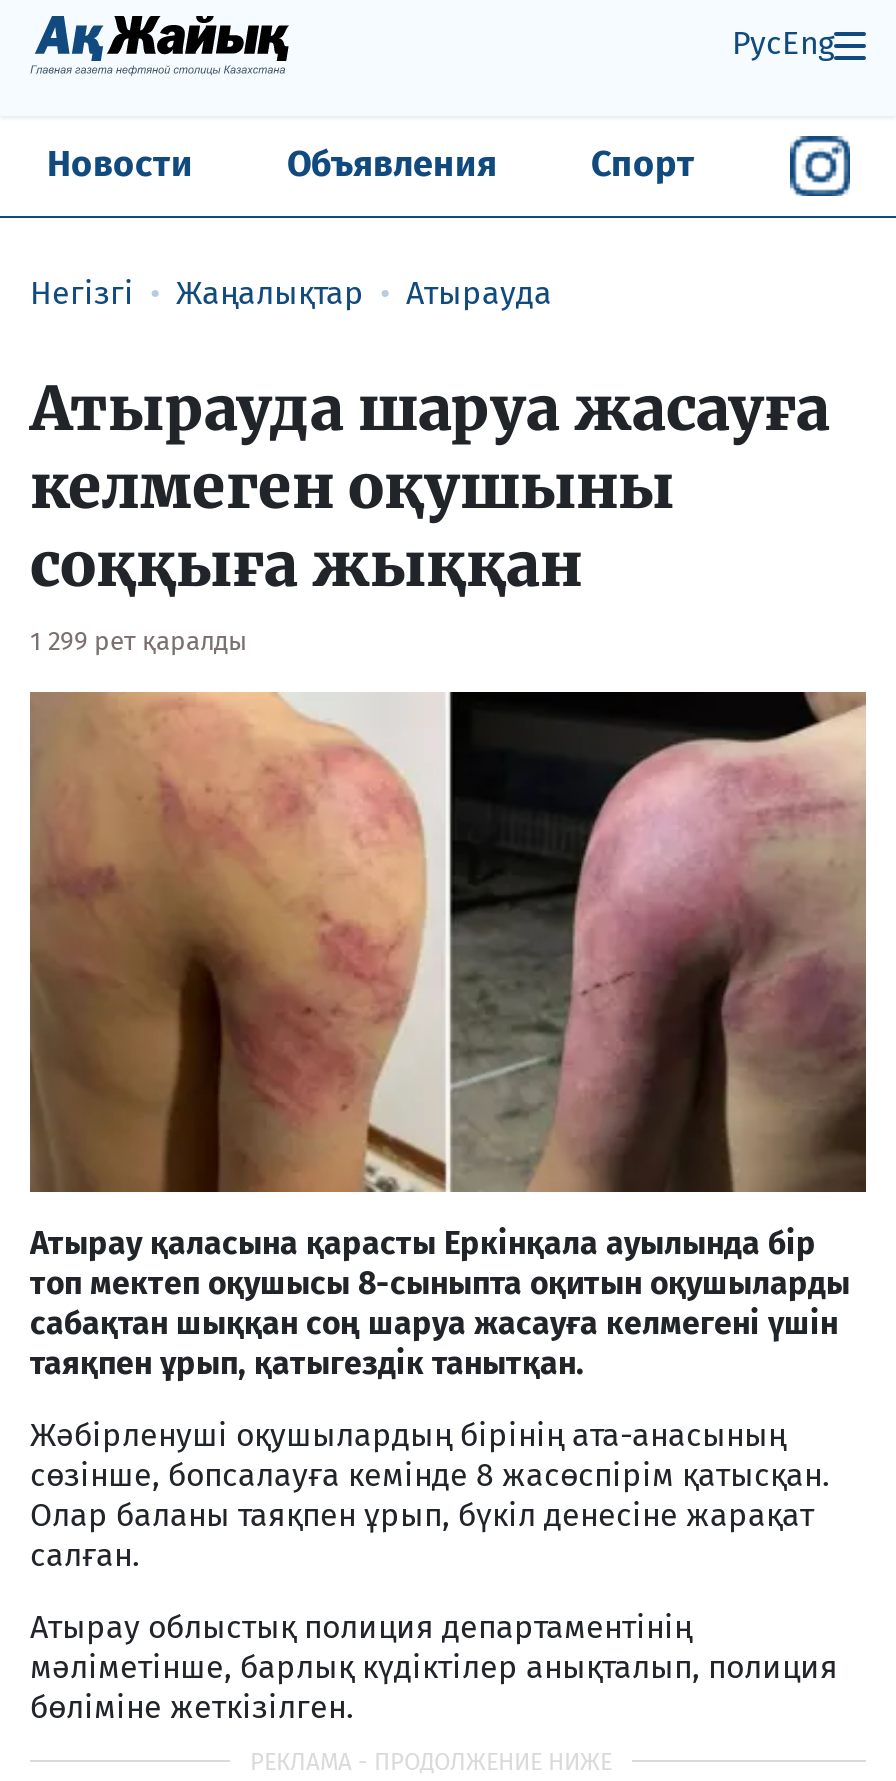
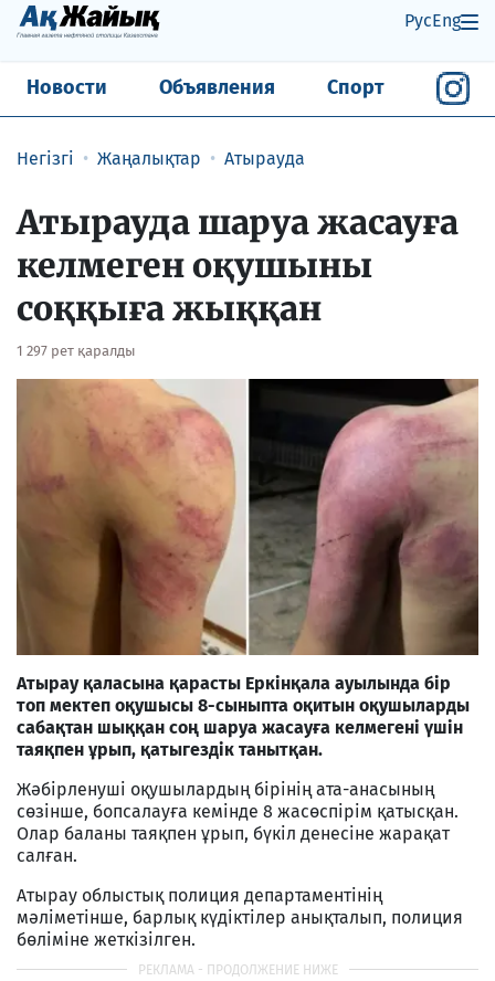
[30,625,248,655] 1 299 рет қаралды -> [17,342,136,359] 1 297 рет қаралды

